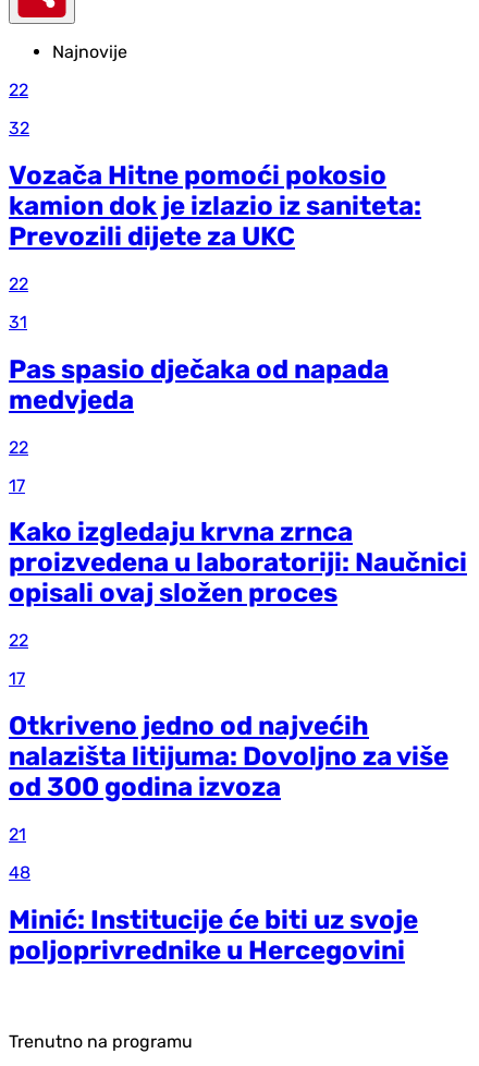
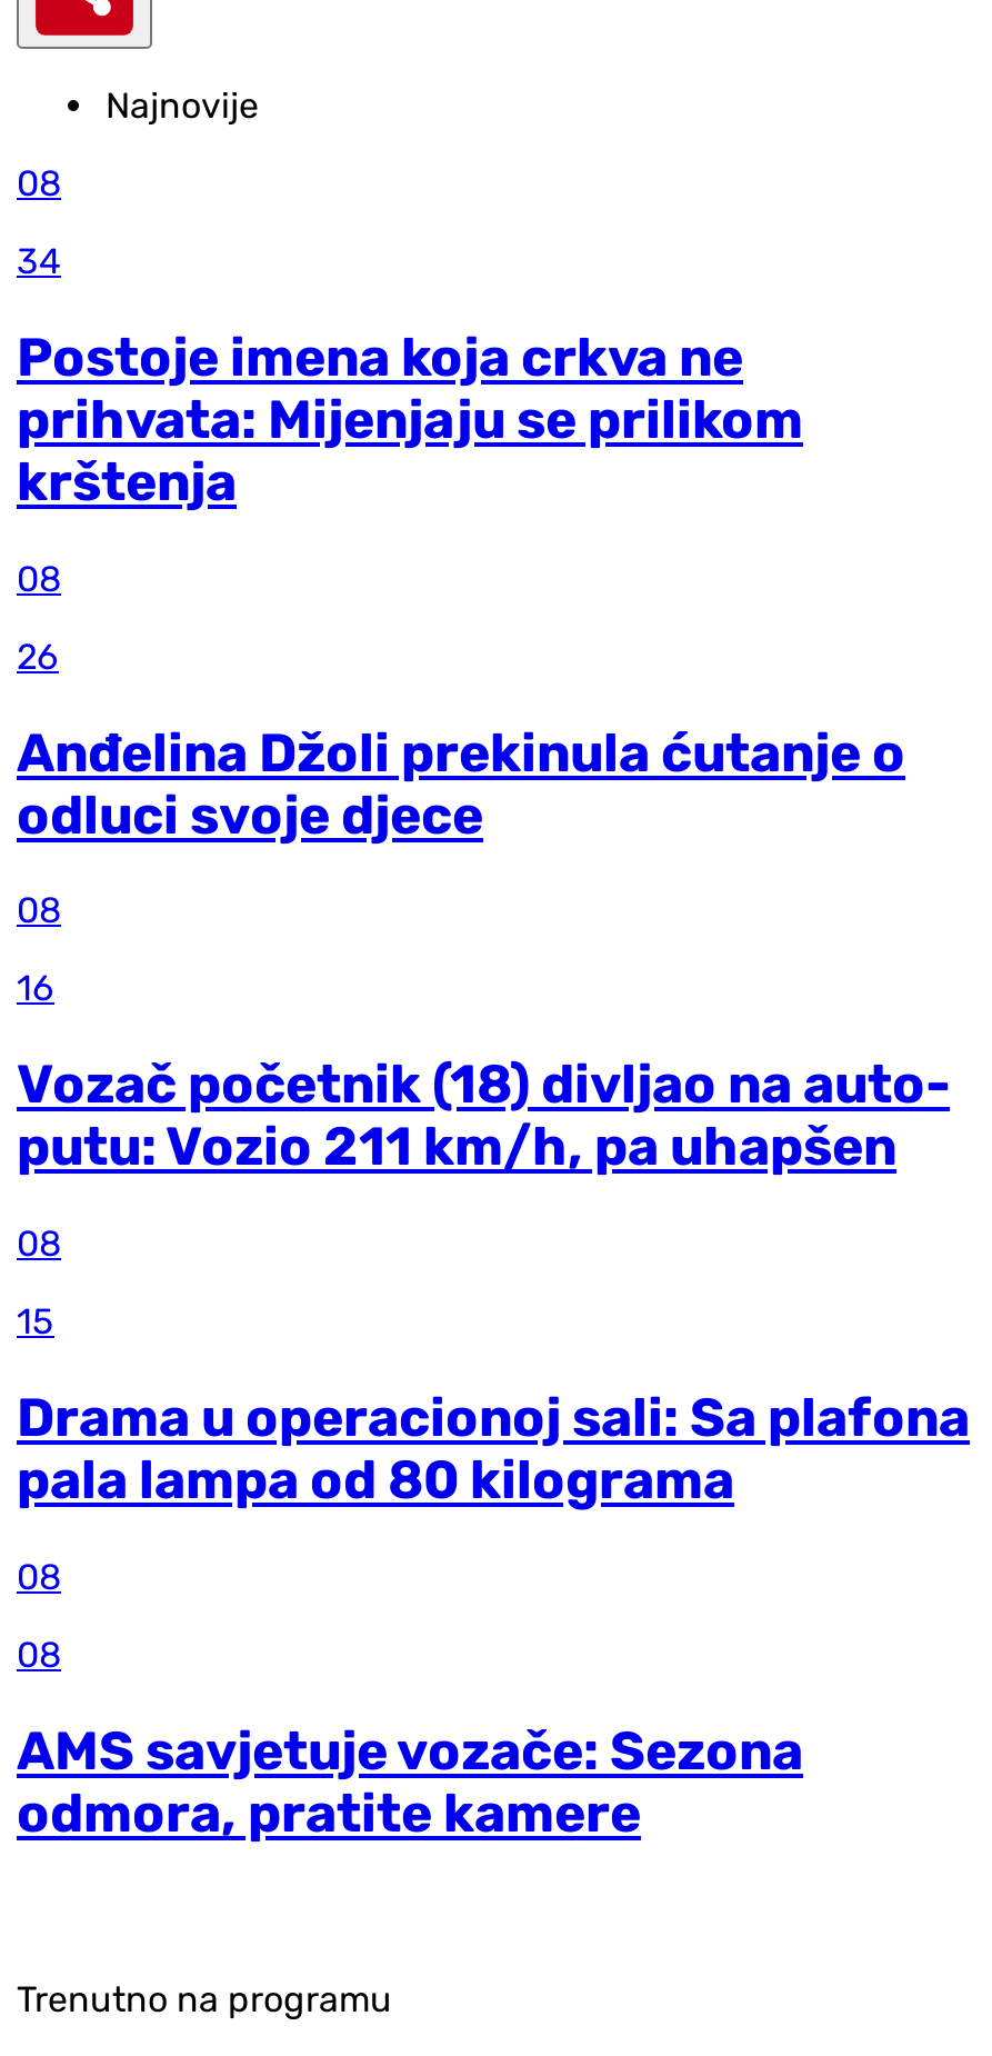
[9,79,28,100] 22 -> [17,162,61,204] 08
[9,118,29,138] 32 -> [17,240,61,282] 34
[9,160,421,252] Vozača Hitne pomoći pokosio | kamion dok je izlazio iz saniteta: | Prevozili dijete za UKC -> [17,326,803,513] Postoje imena koja crkva ne | prihvata: Mijenjaju se prilikom | krštenja
[9,273,28,294] 22 -> [17,557,61,599] 08
[9,311,27,332] 31 -> [17,635,59,677] 26
[9,354,389,415] Pas spasio dječaka od napada | medvjeda -> [17,721,905,846] Anđelina Džoli prekinula ćutanje o | odluci svoje d‌jece
[9,437,28,457] 22 -> [17,890,61,932] 08
[9,475,25,495] 17 -> [17,968,54,1010] 16
[9,517,467,609] Kako izgledaju krvna zrnca | proizvedena u laboratoriji: Naučnici | opisali ovaj složen proces -> [17,1054,950,1179] Vozač početnik (18) divljao na auto- | putu: Vozio 211 km/h, pa uhapšen
[9,630,28,651] 22 -> [17,1223,61,1265] 08
[9,668,25,689] 17 -> [17,1301,54,1343] 15
[9,711,449,802] Otkriveno jedno od najvećih | nalazišta litijuma: Dovoljno za više | od 300 godina izvoza -> [17,1387,970,1512] Drama u operacionoj sali: Sa plafona | pala lampa od 80 kilograma
[9,824,26,845] 21 -> [17,1556,61,1598] 08
[9,862,30,883] 48 -> [17,1634,61,1676] 08
[9,905,418,966] Minić: Institucije će biti uz svoje | poljoprivrednike u Hercegovini -> [17,1720,803,1845] AMS savjetuje vozače: Sezona | odmora, pratite kamere

